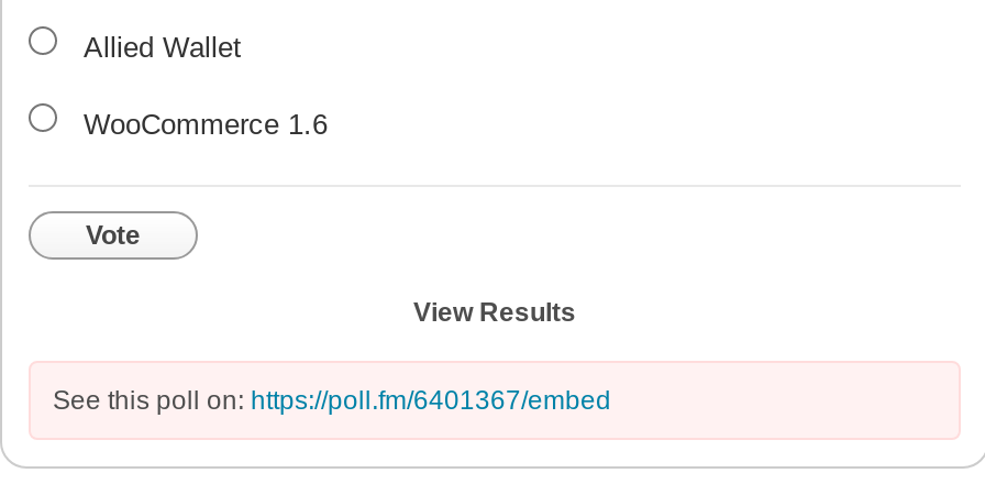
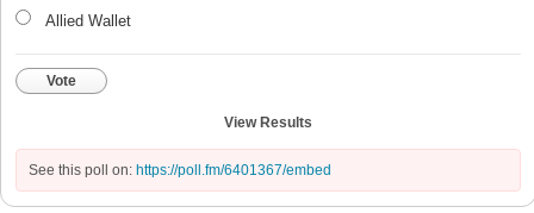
[84,108,328,141] WooCommerce 1.6 -> none

